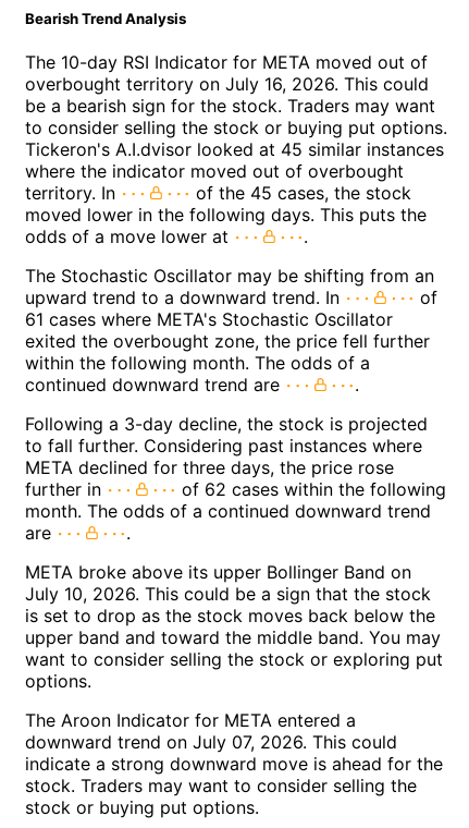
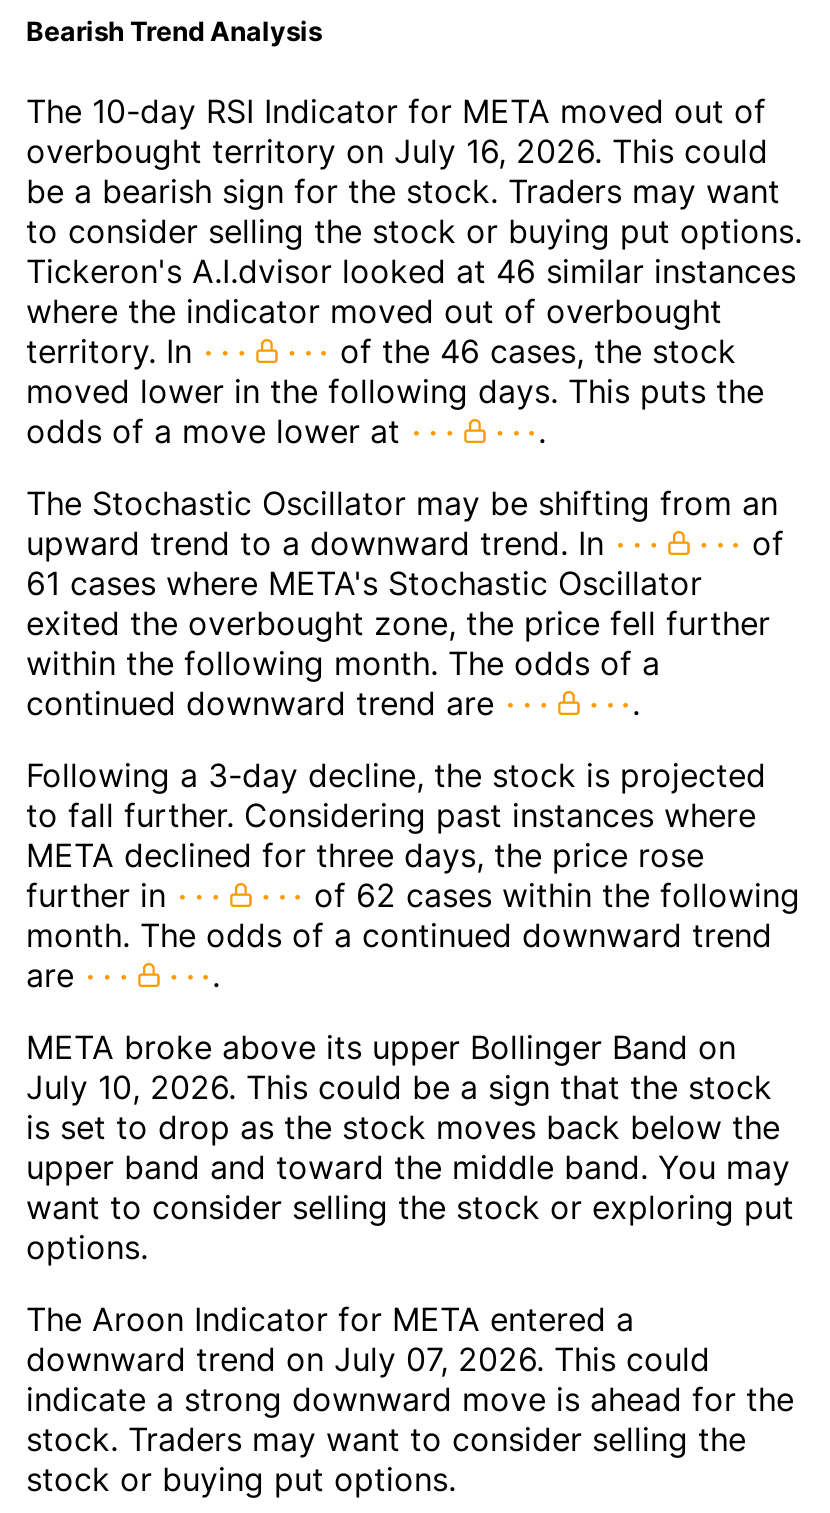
[25,139,444,160] Tickeron's A.I.dvisor looked at 45 similar instances -> [26,252,796,292] Tickeron's A.I.dvisor looked at 46 similar instances
[190,182,411,204] of the 45 cases, the stock -> [330,332,736,372] of the 46 cases, the stock

